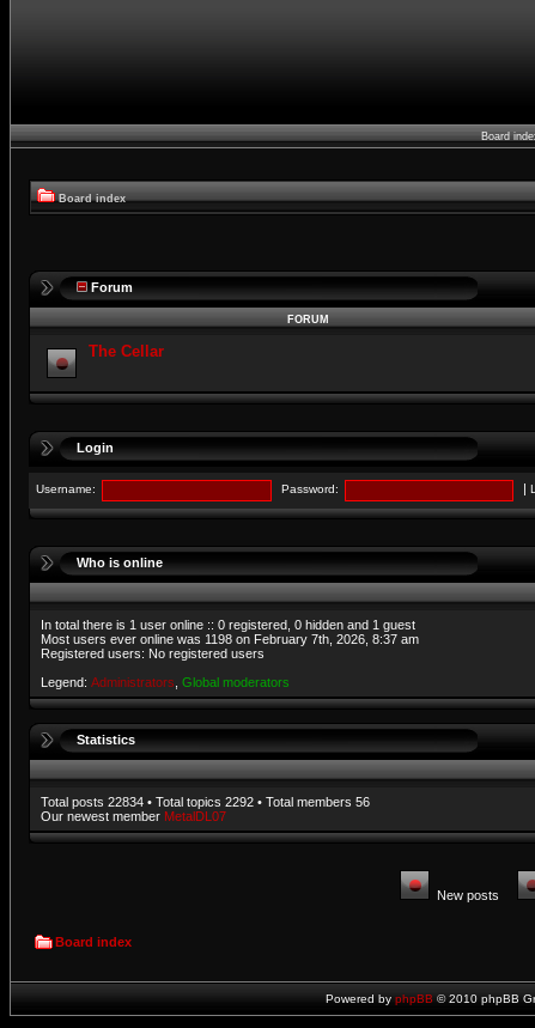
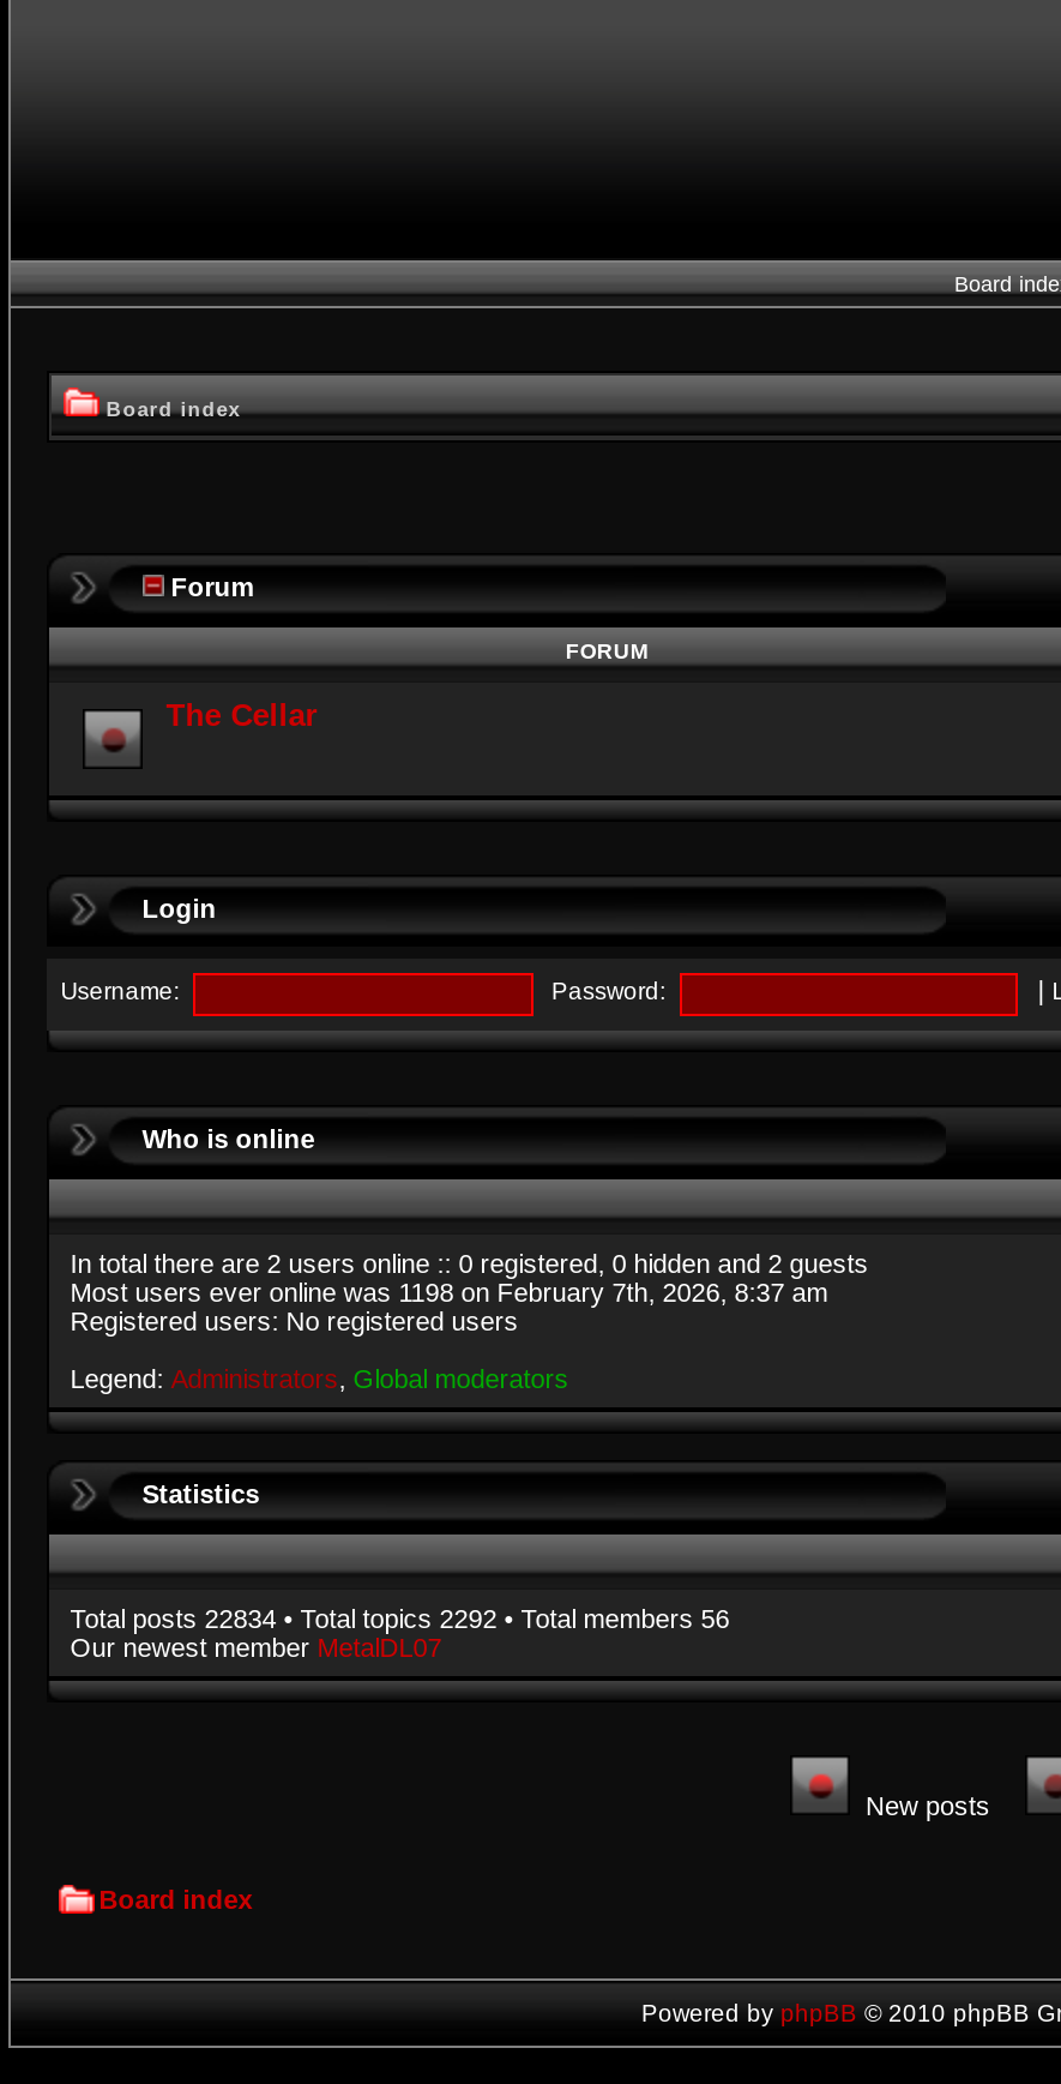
[40,617,415,631] In total there is 1 user online :: 0 registered, 0 hidden and 1 guest -> [70,1248,869,1277] In total there are 2 users online :: 0 registered, 0 hidden and 2 guests

